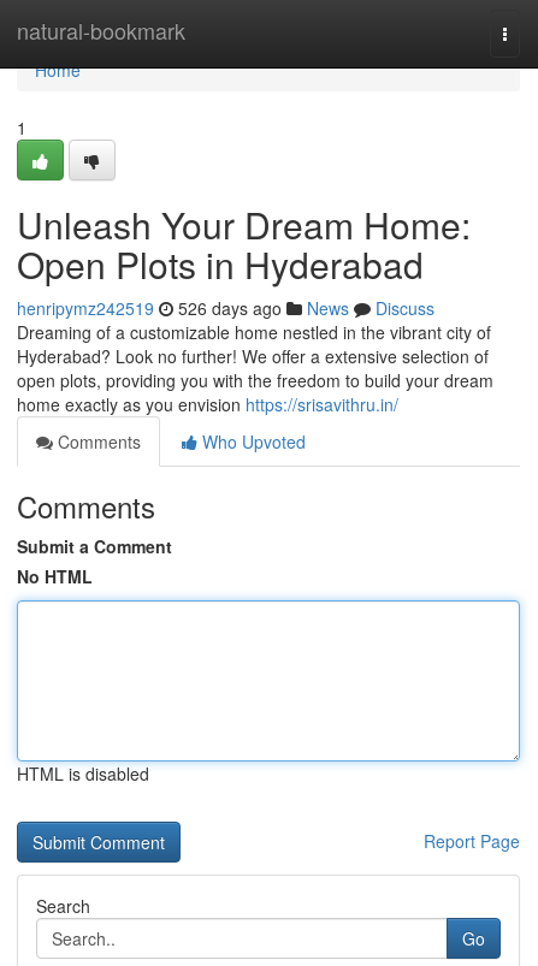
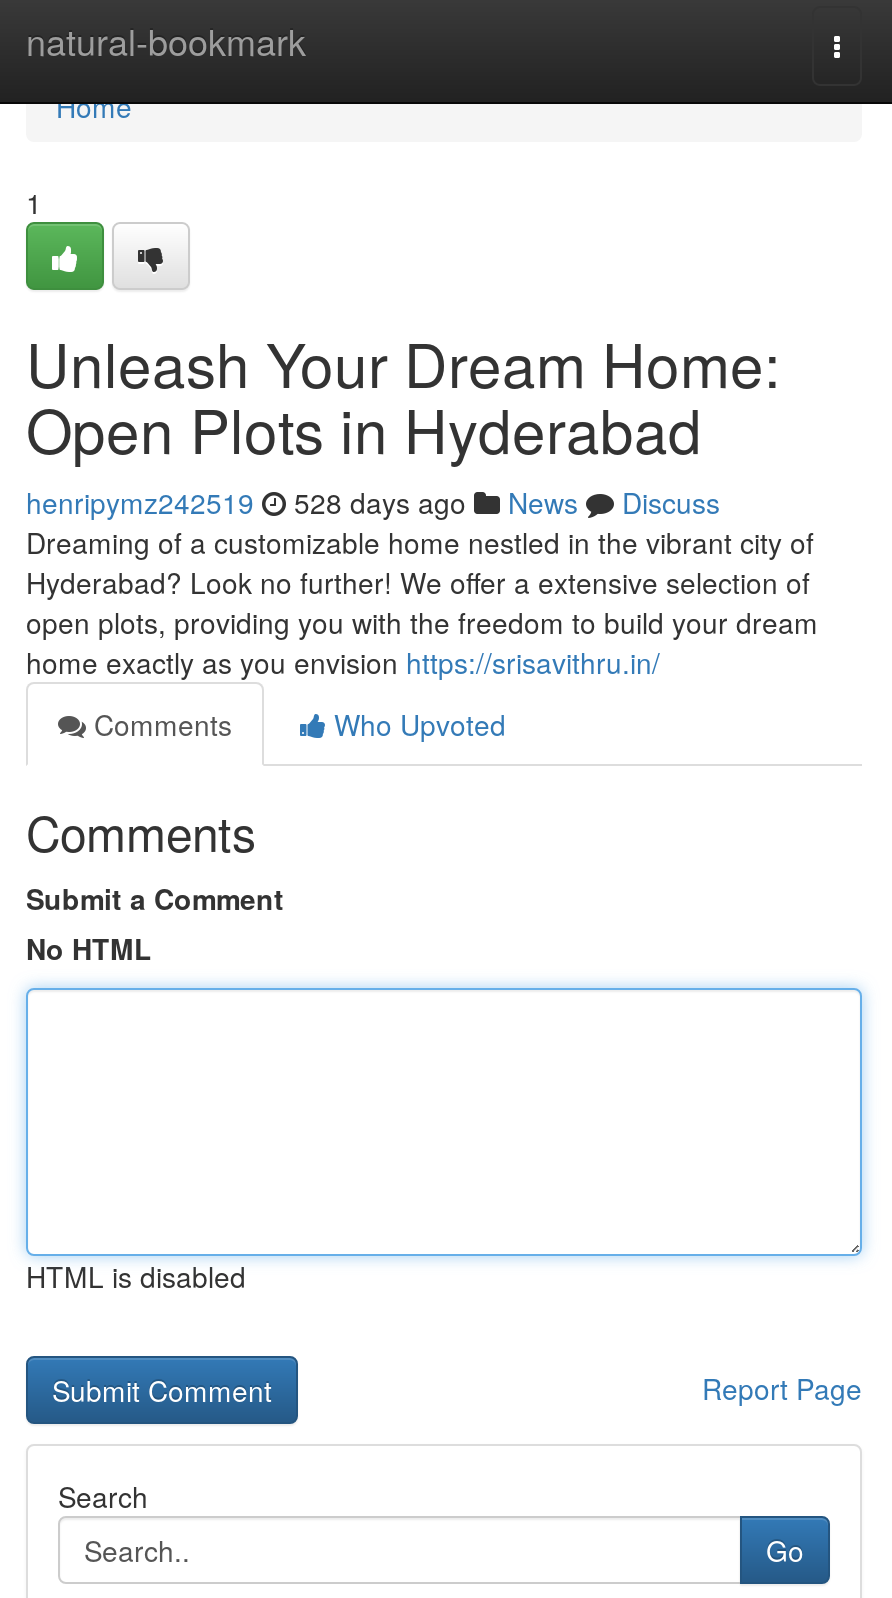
[17,296,434,320] henripymz242519 526 days ago News Discuss -> [26,482,720,522] henripymz242519 528 days ago News Discuss

